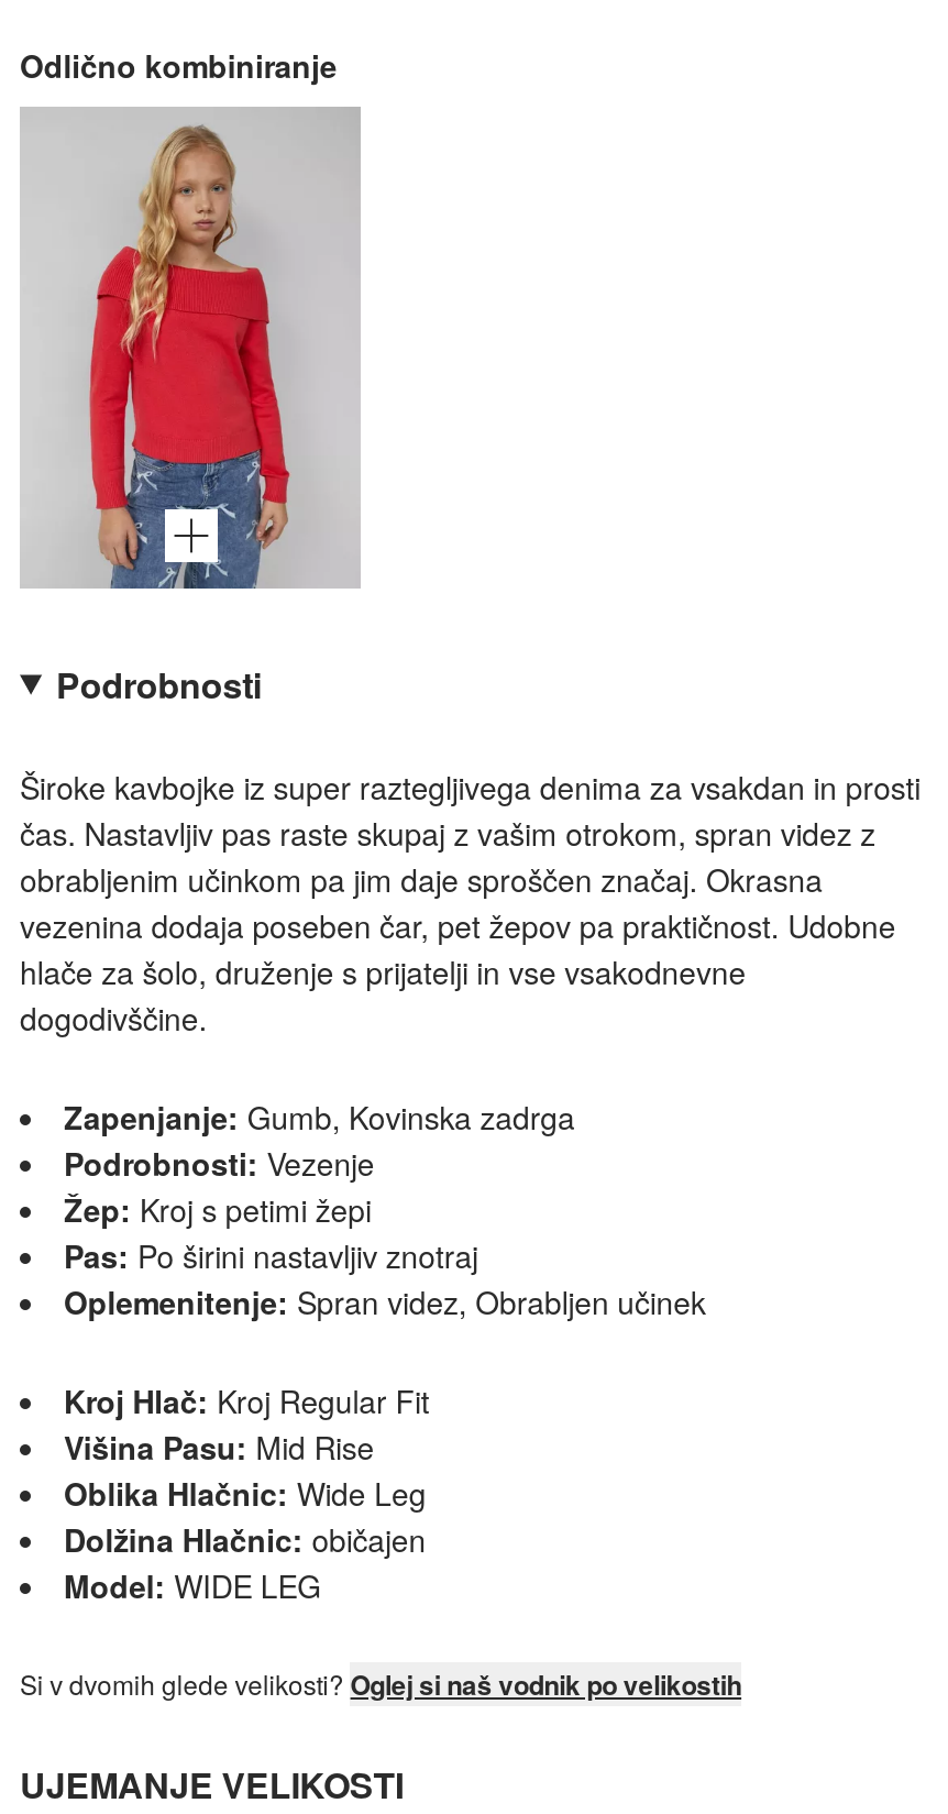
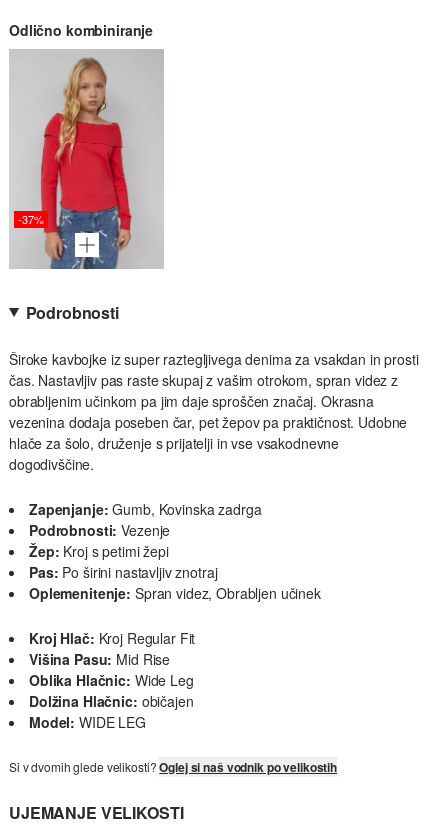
none -> [18,211,44,227] -37%

